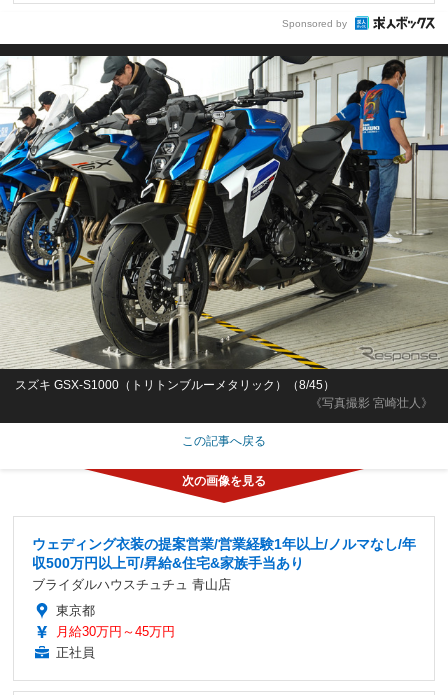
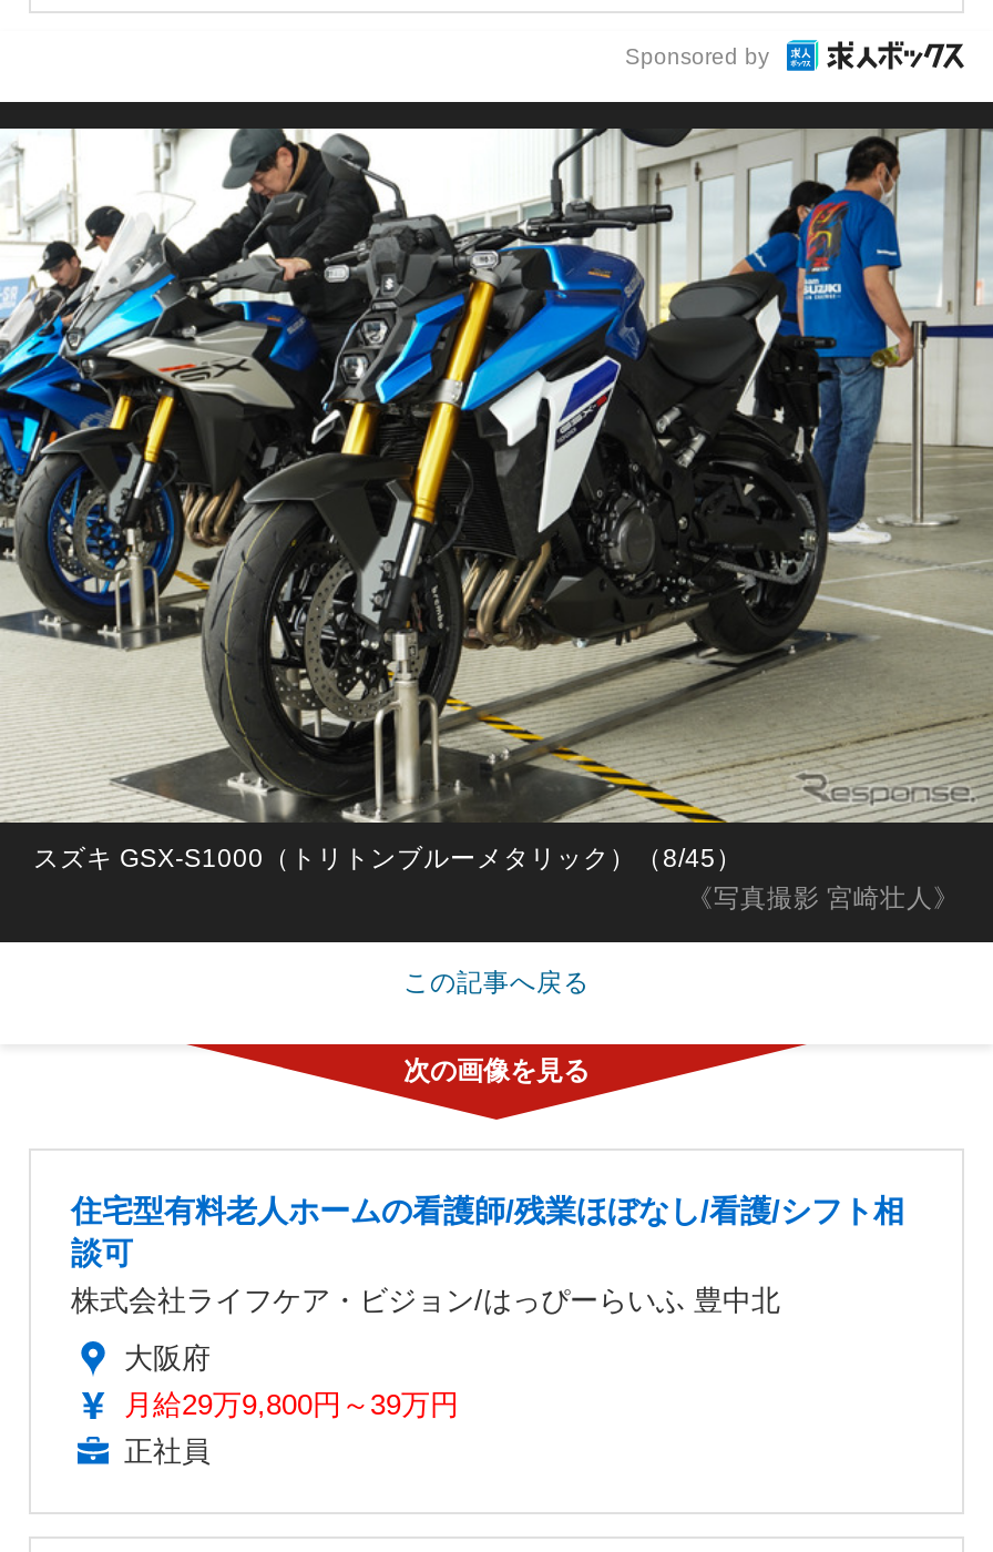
[32,536,416,592] ウェディング衣装の提案営業/営業経験1年以上/ノルマなし/年 | 収500万円以上可/昇給&住宅&家族手当あり | ブライダルハウスチュチュ 青山店 -> [71,1193,904,1317] 住宅型有料老人ホームの看護師/残業ほぼなし/看護/シフト相 | 談可 | 株式会社ライフケア・ビジョン/はっぴーらいふ 豊中北
[56,603,175,639] 東京都 | 月給30万円～45万円 -> [124,1341,459,1421] 大阪府 | 月給29万9,800円～39万円

